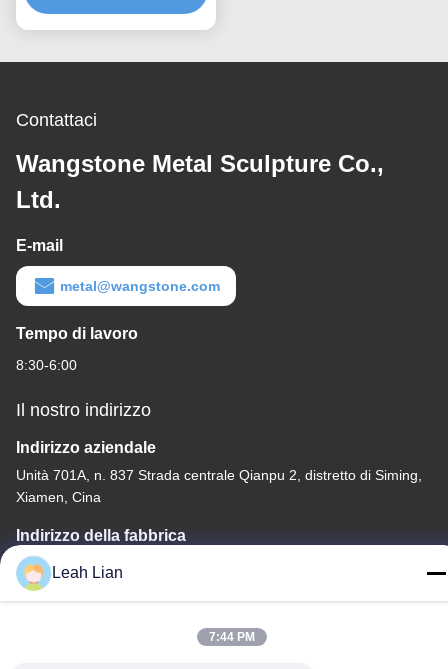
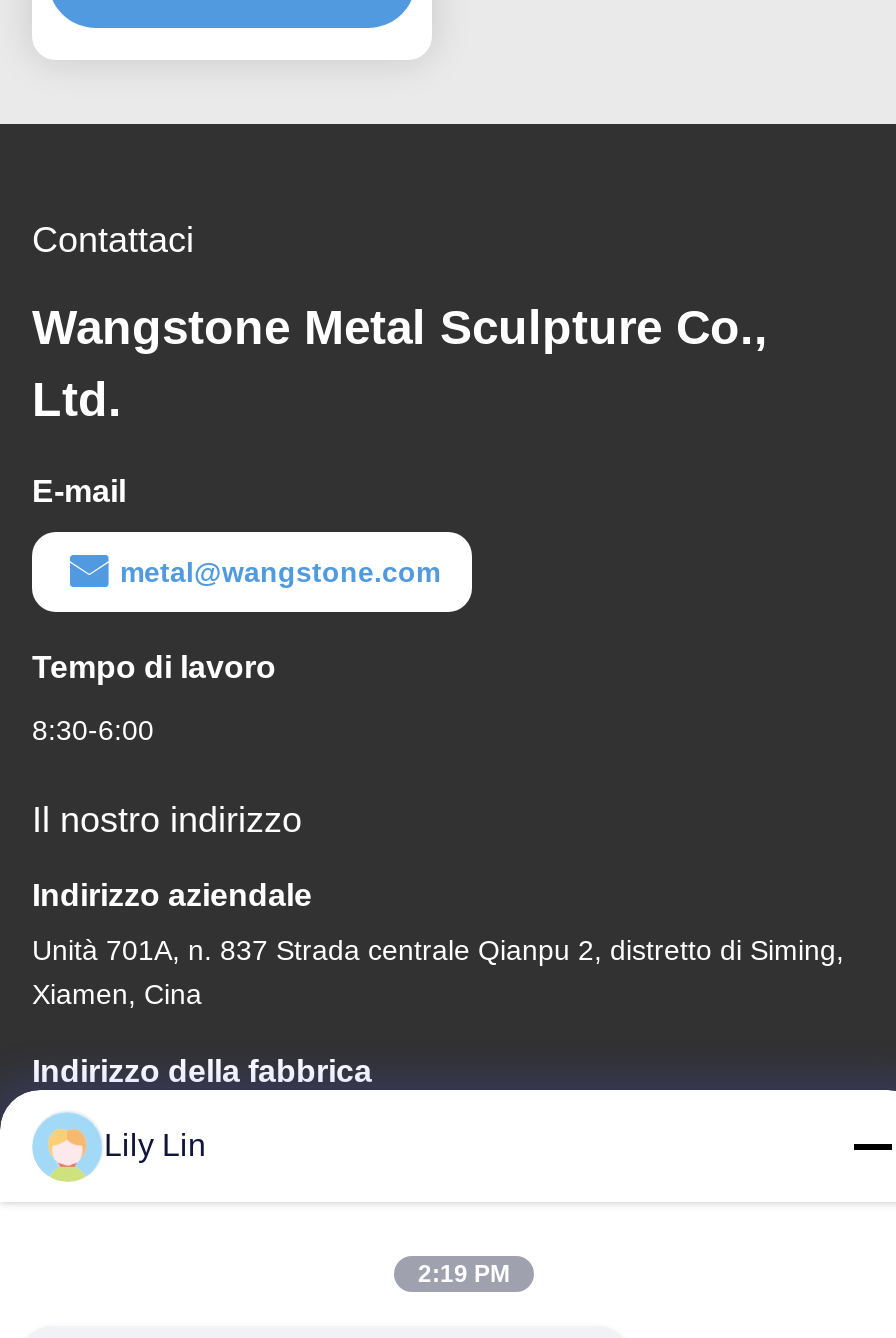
[52,564,123,581] Leah Lian -> [104,1128,206,1162] Lily Lin
[209,630,255,644] 7:44 PM -> [418,1260,510,1288] 2:19 PM

